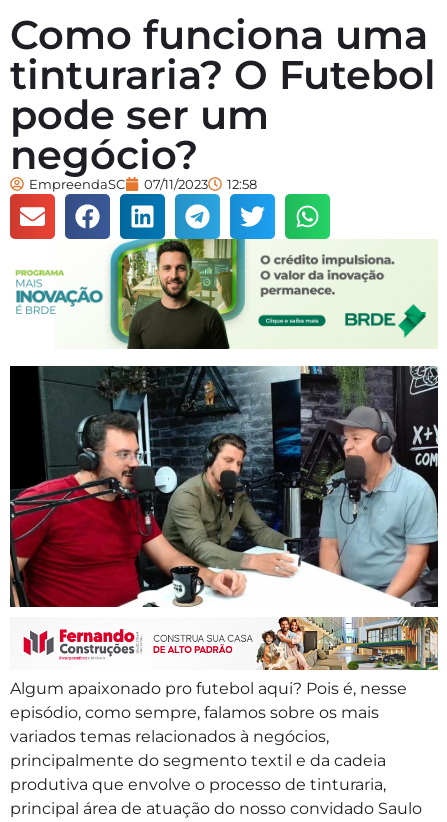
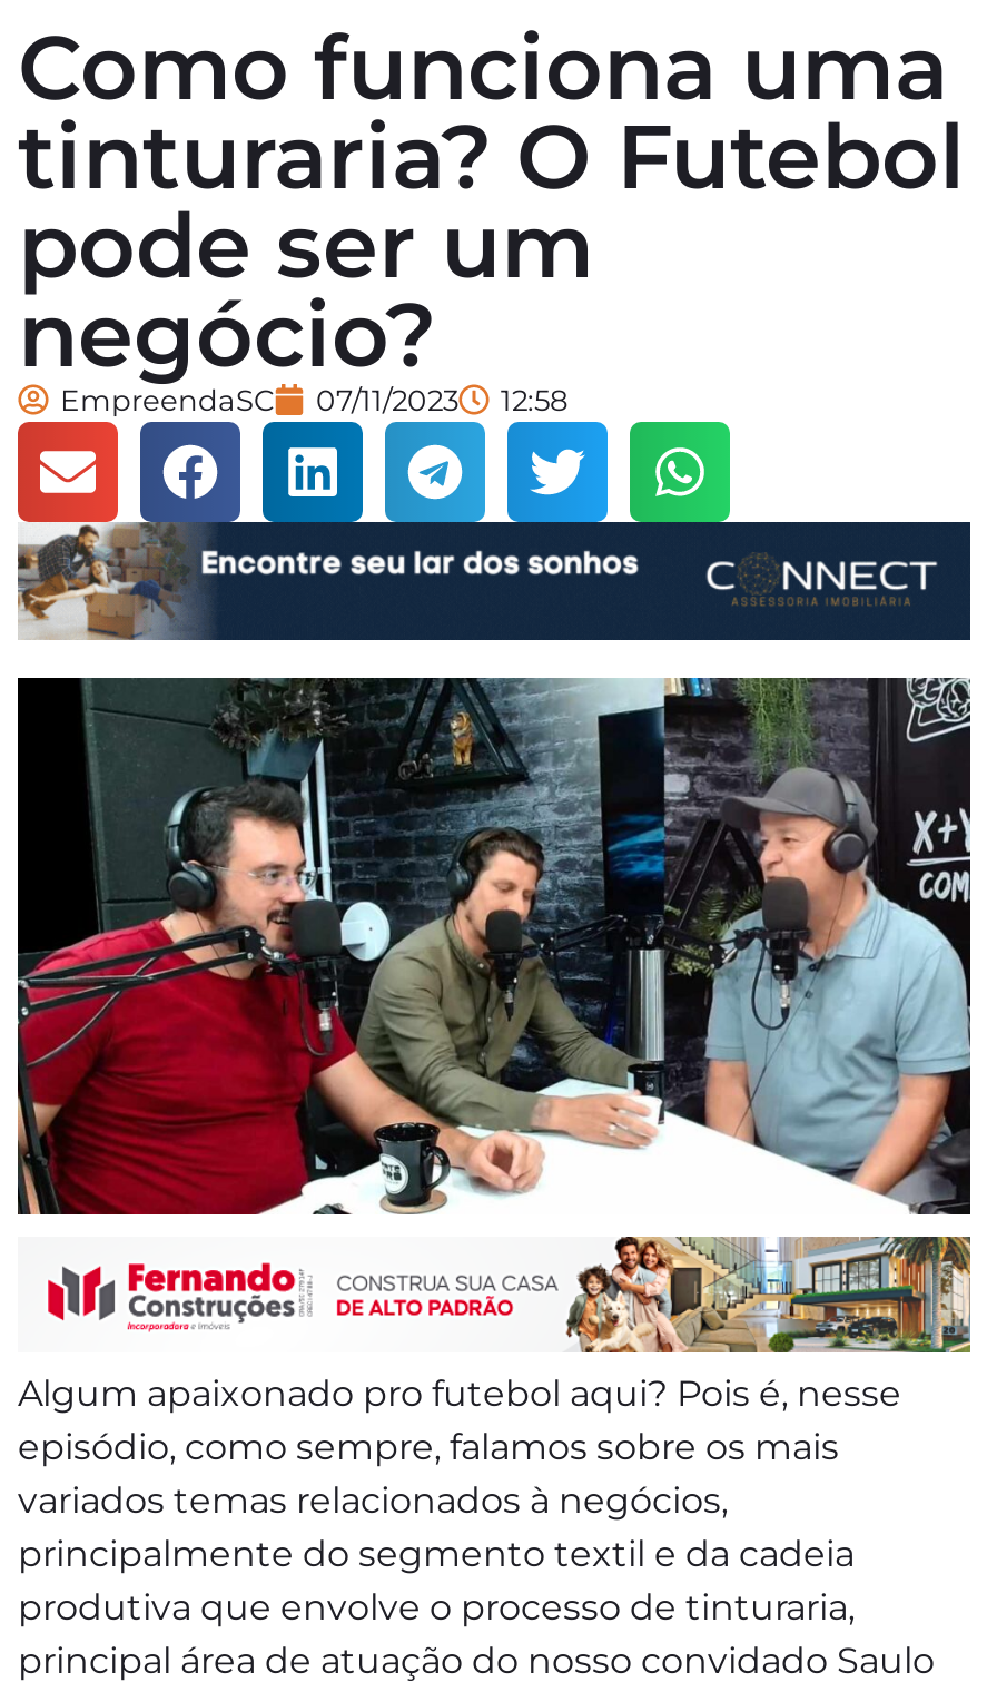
[10,238,438,350] [image] -> [16,520,973,642] [image]

